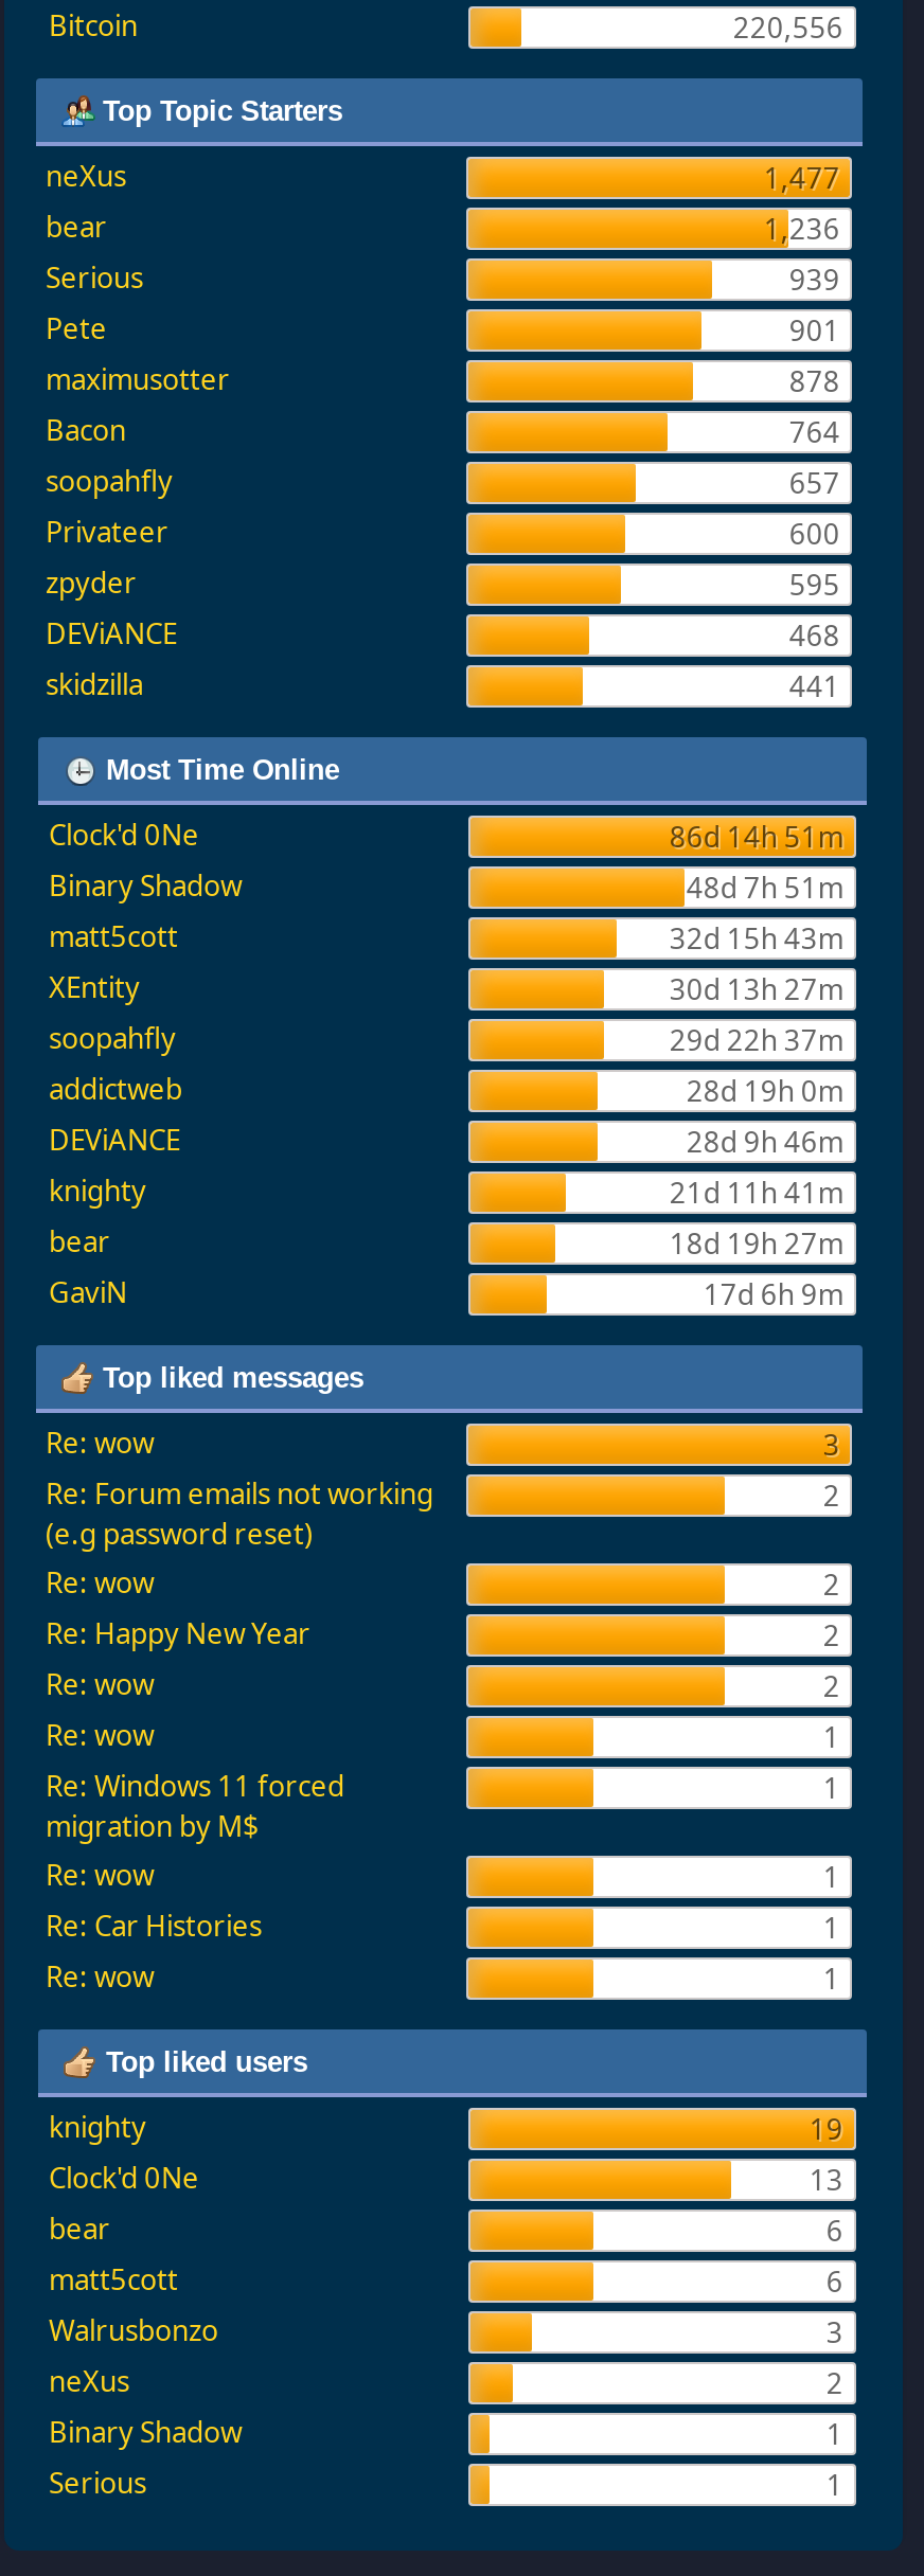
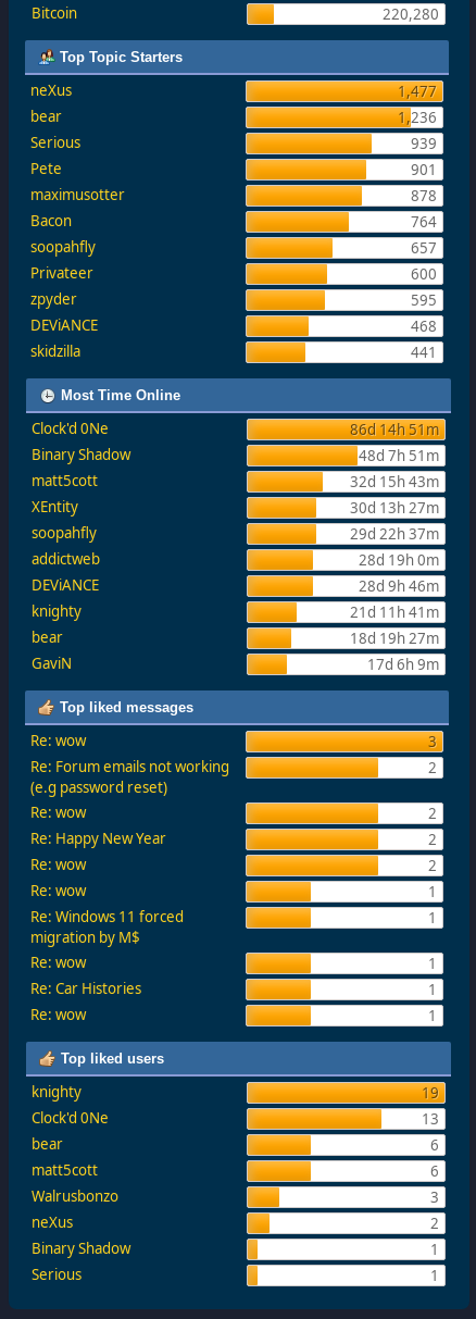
[733,8,843,46] 220,556 -> [382,4,439,24] 220,280

